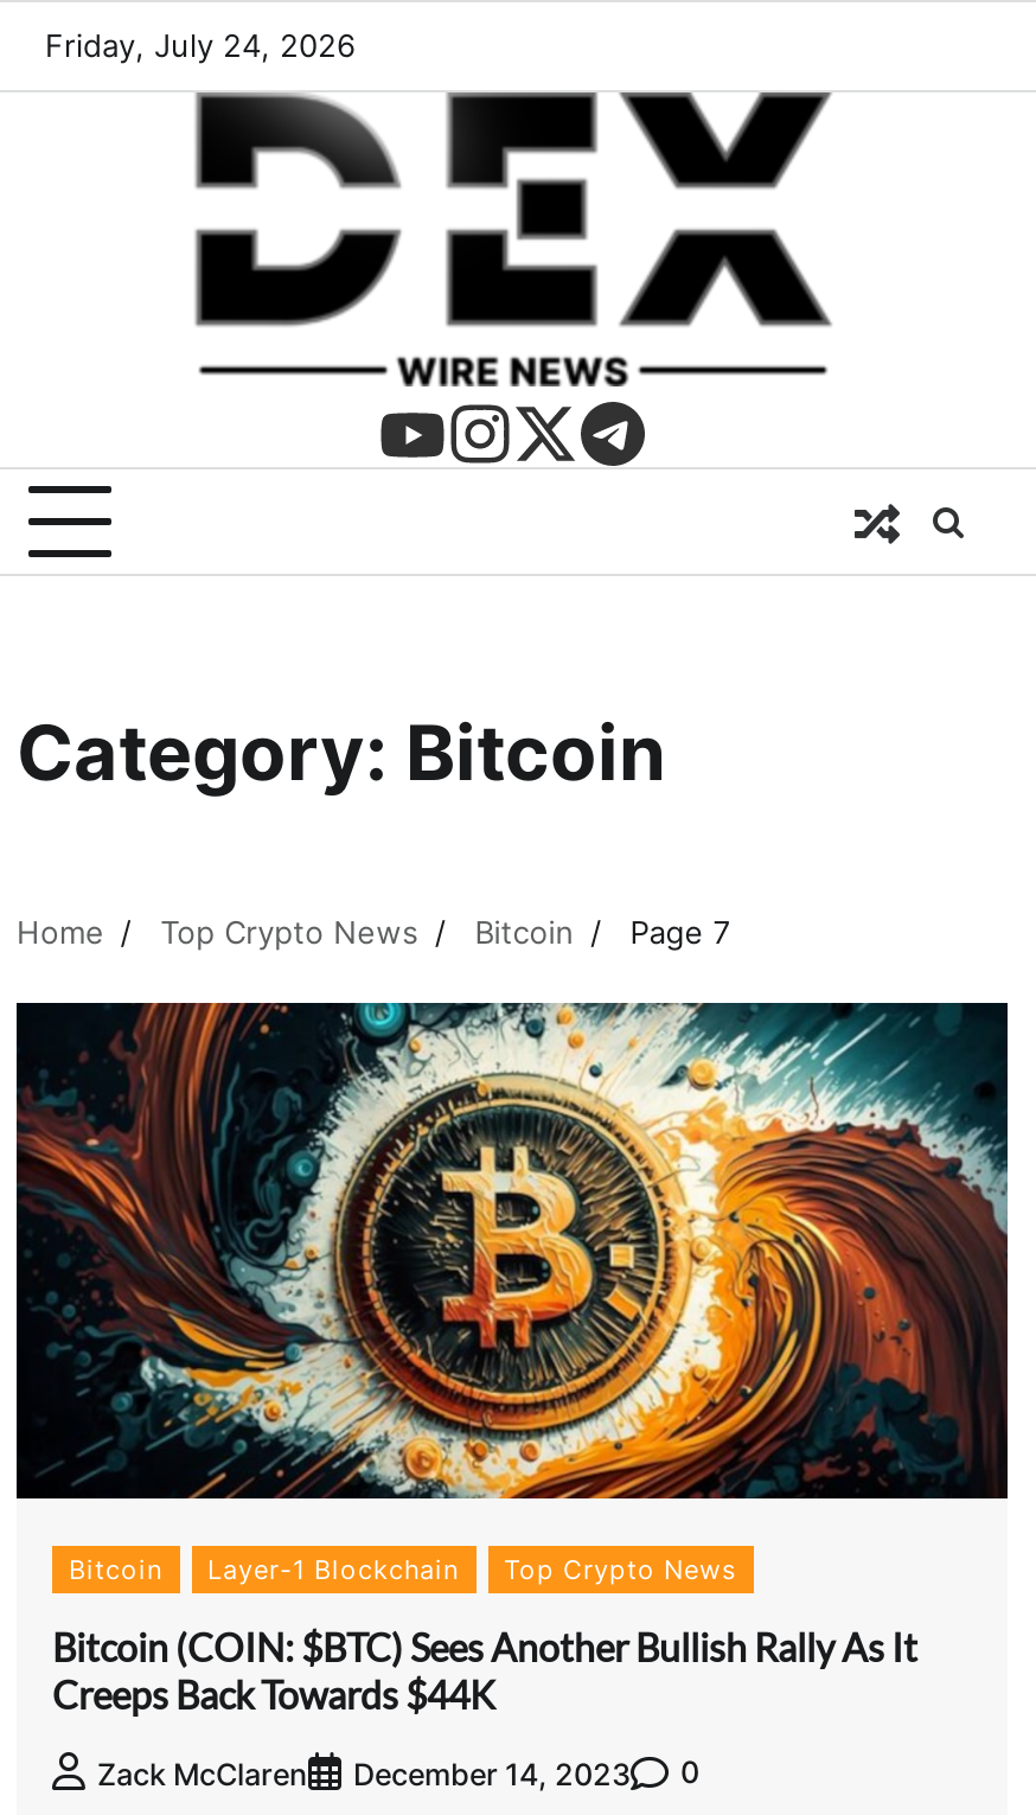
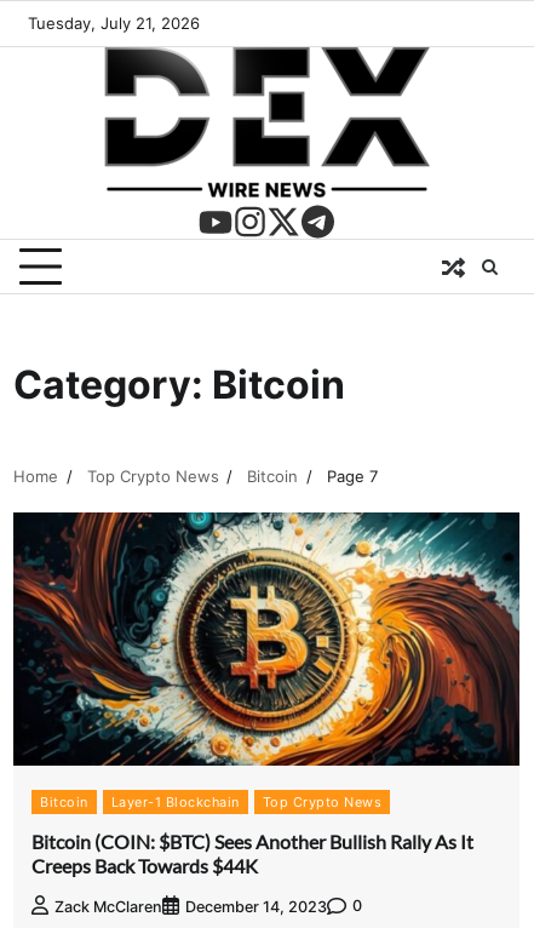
[45,26,356,64] Friday, July 24, 2026 -> [28,13,200,33] Tuesday, July 21, 2026

